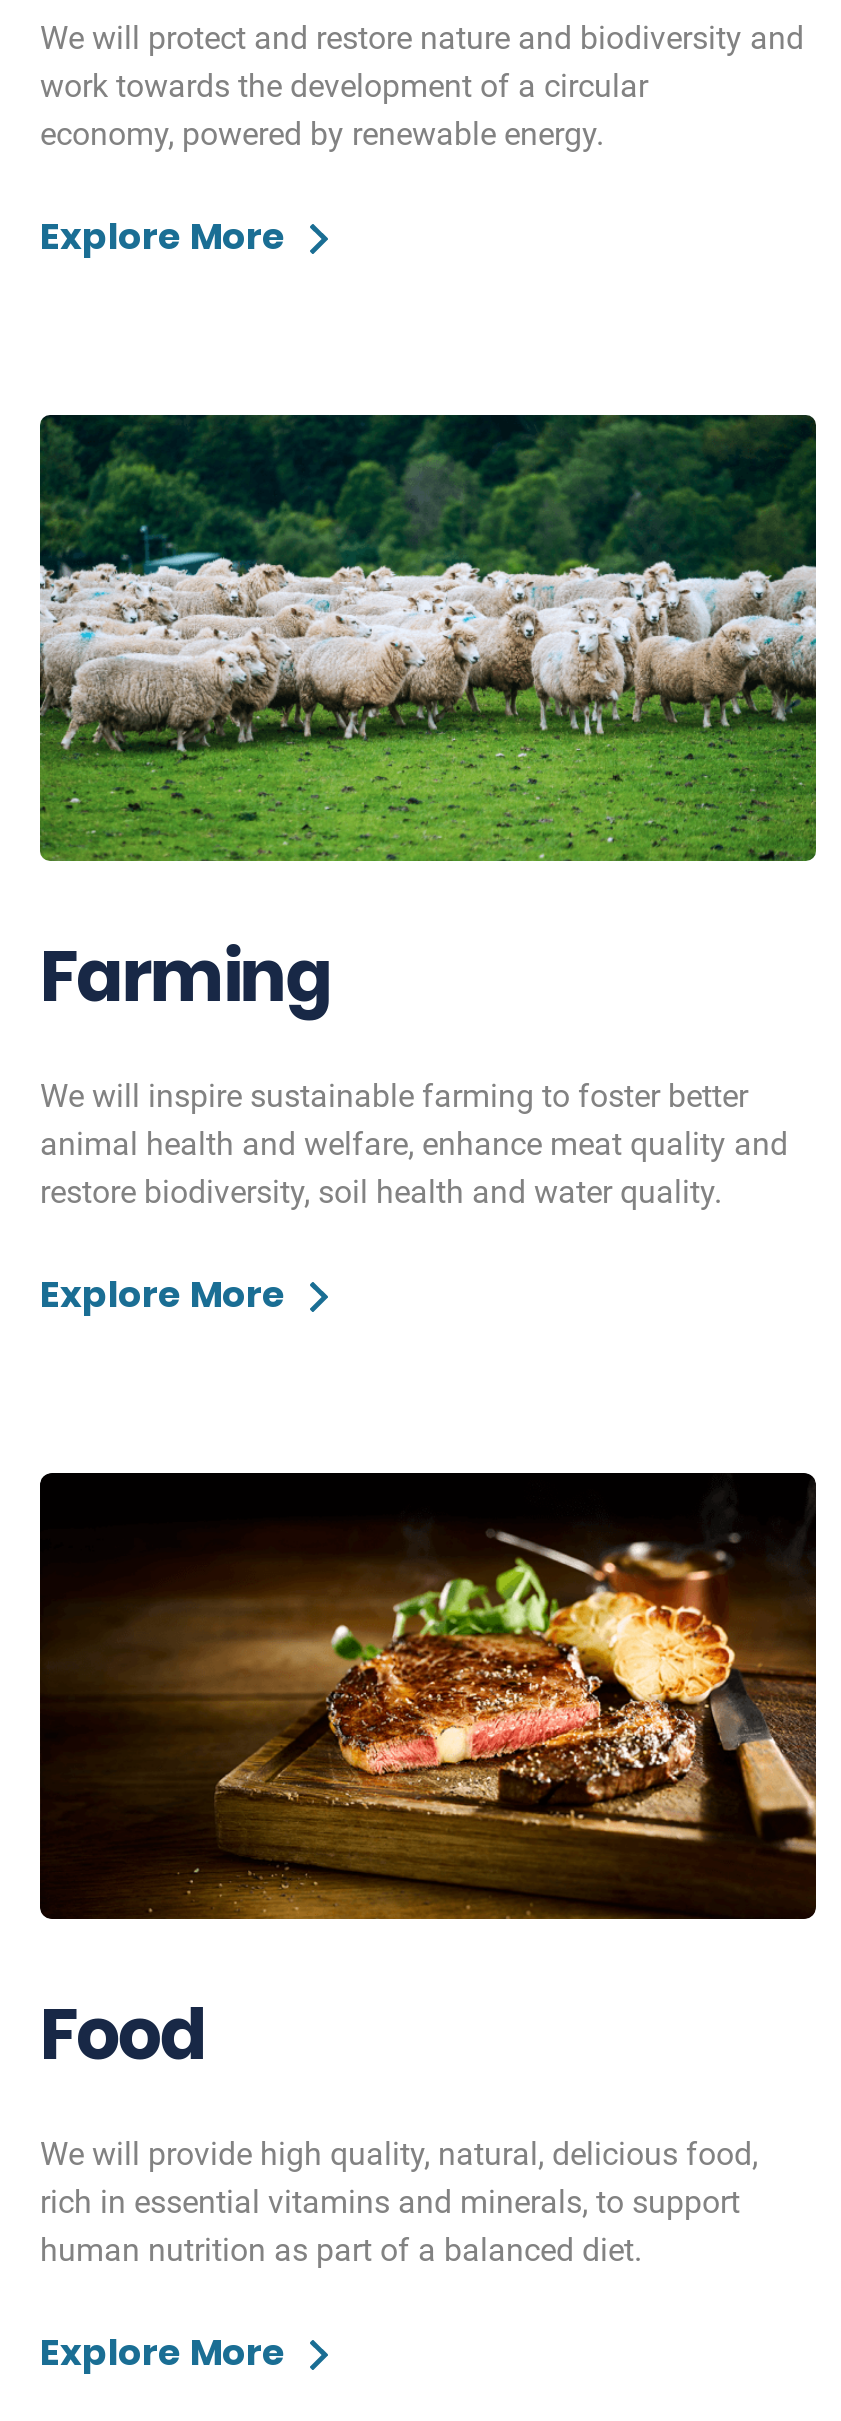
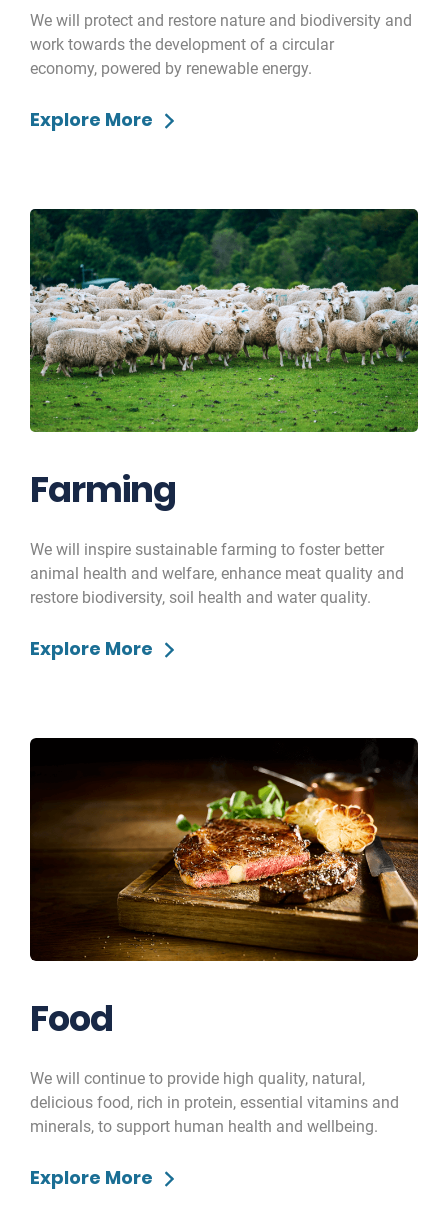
[40,2134,758,2268] We will provide high quality, natural, delicious food, | rich in essential vitamins and minerals, to support | human nutrition as part of a balanced diet. -> [30,1068,399,1135] We will continue to provide high quality, natural, | delicious food, rich in protein, essential vitamins and | minerals, to support human health and wellbeing.

